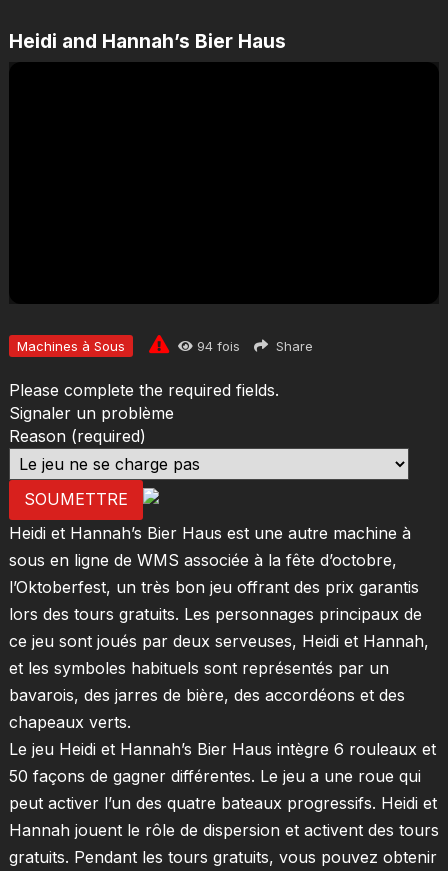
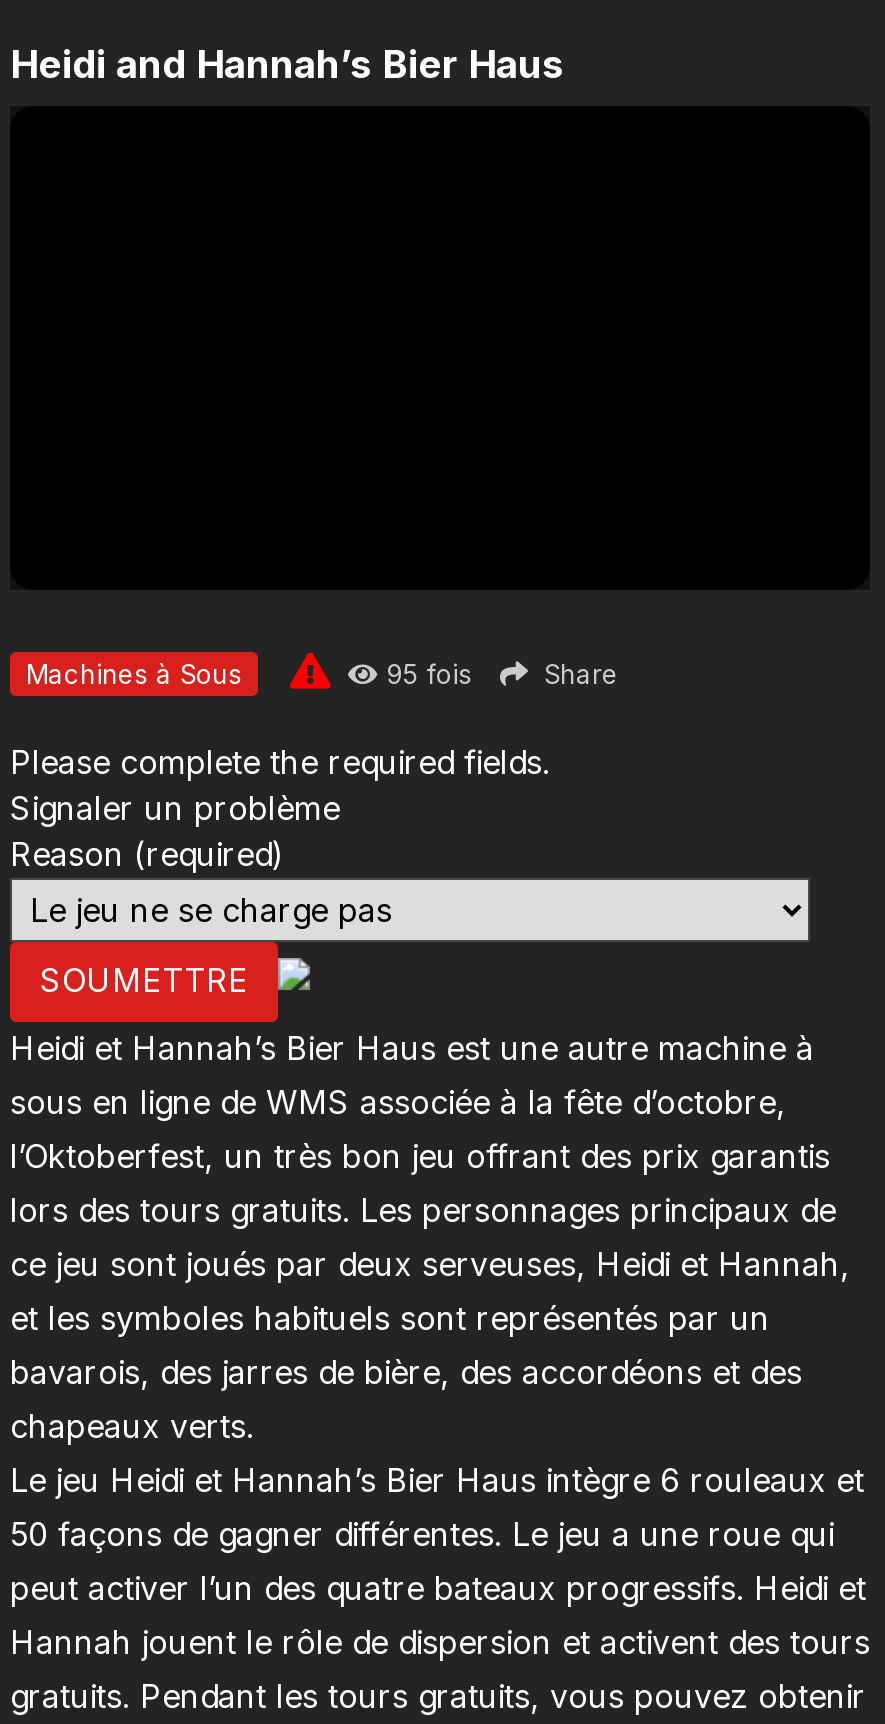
[197,338,313,354] 94 fois Share -> [386,658,618,690] 95 fois Share

